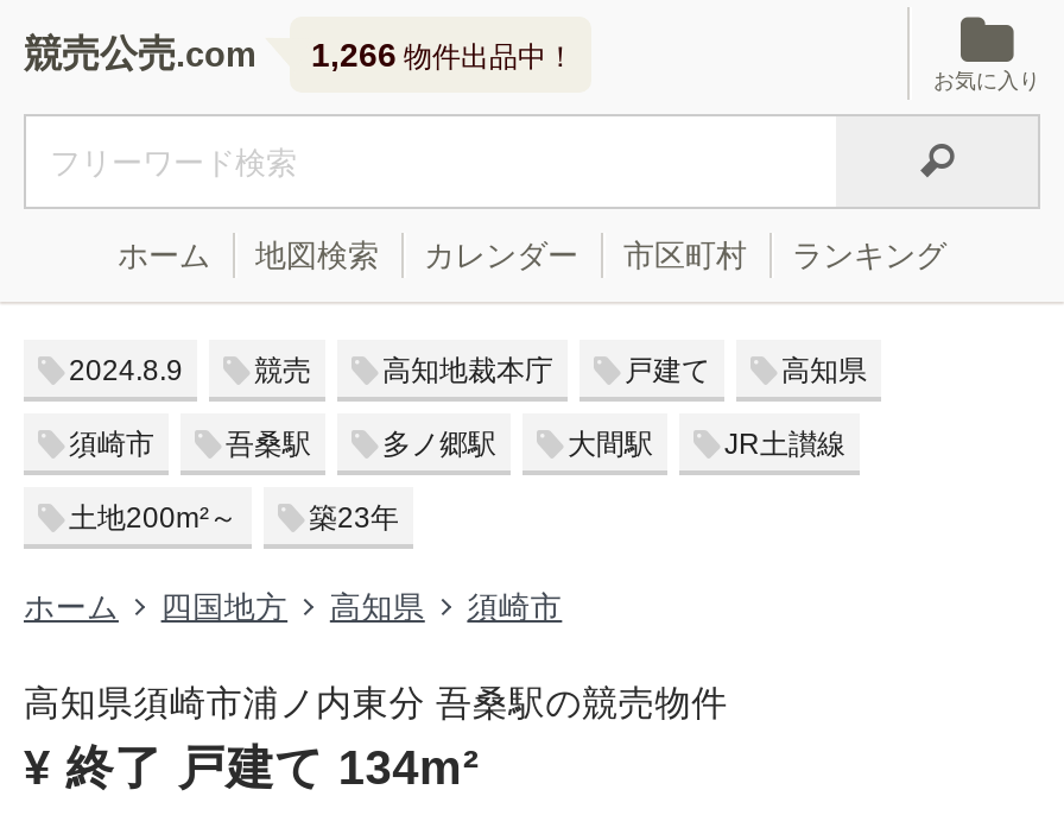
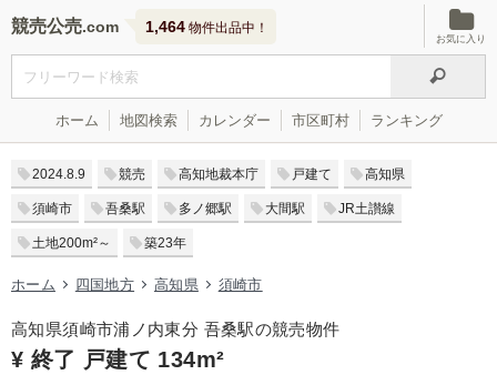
[311,36,575,74] 1,266物件出品中！ -> [145,18,268,36] 1,464物件出品中！

